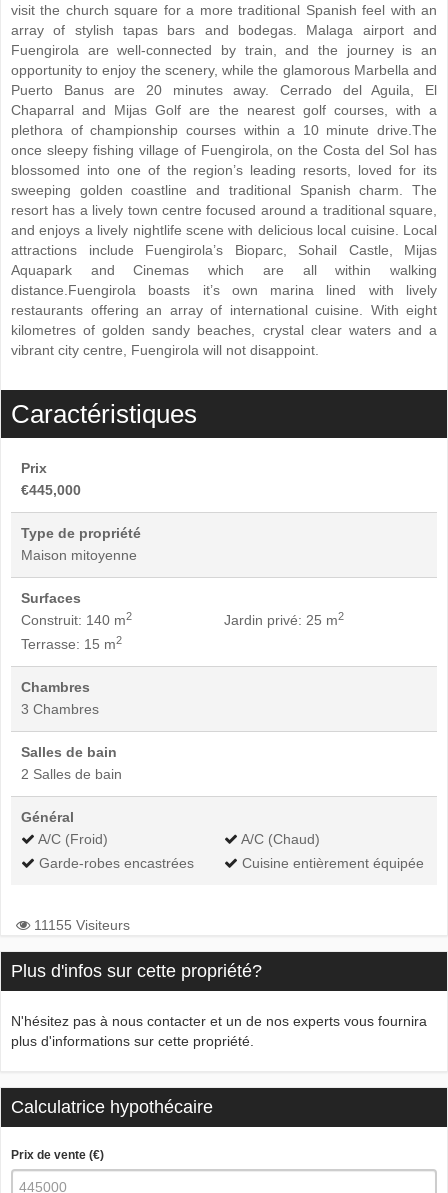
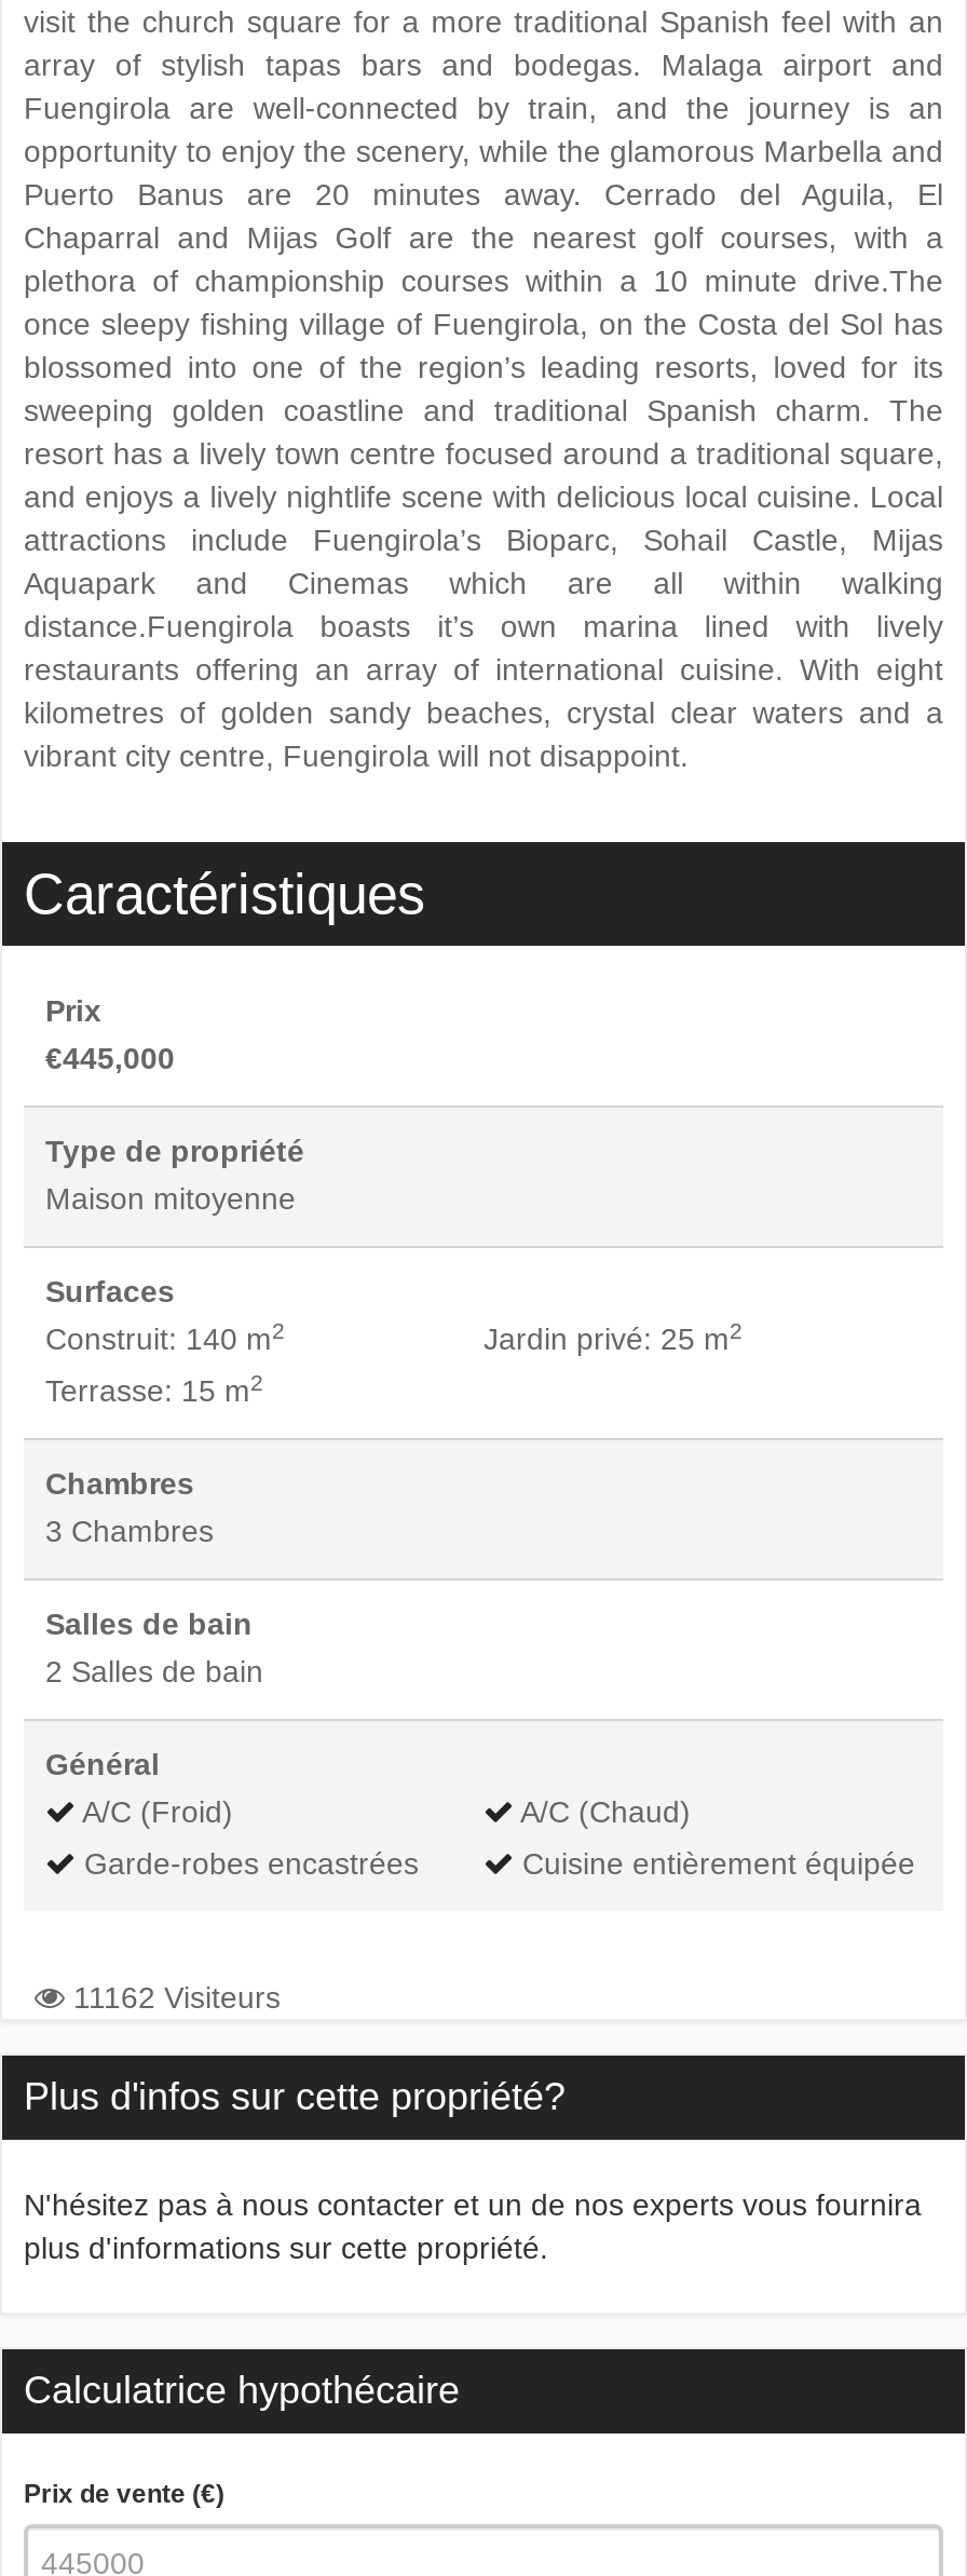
[30,917,130,933] 11155 Visiteurs -> [65,1980,281,2015] 11162 Visiteurs

